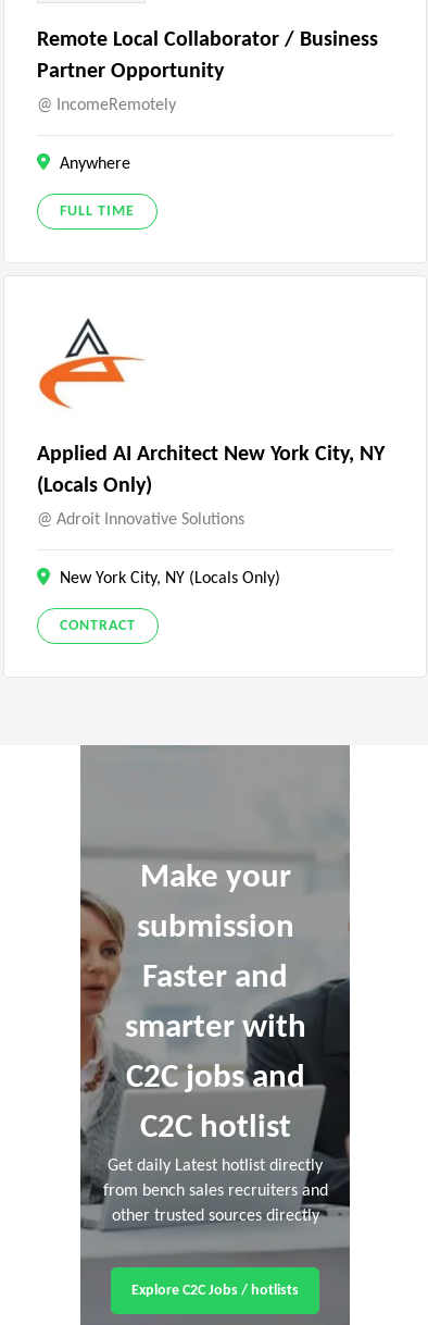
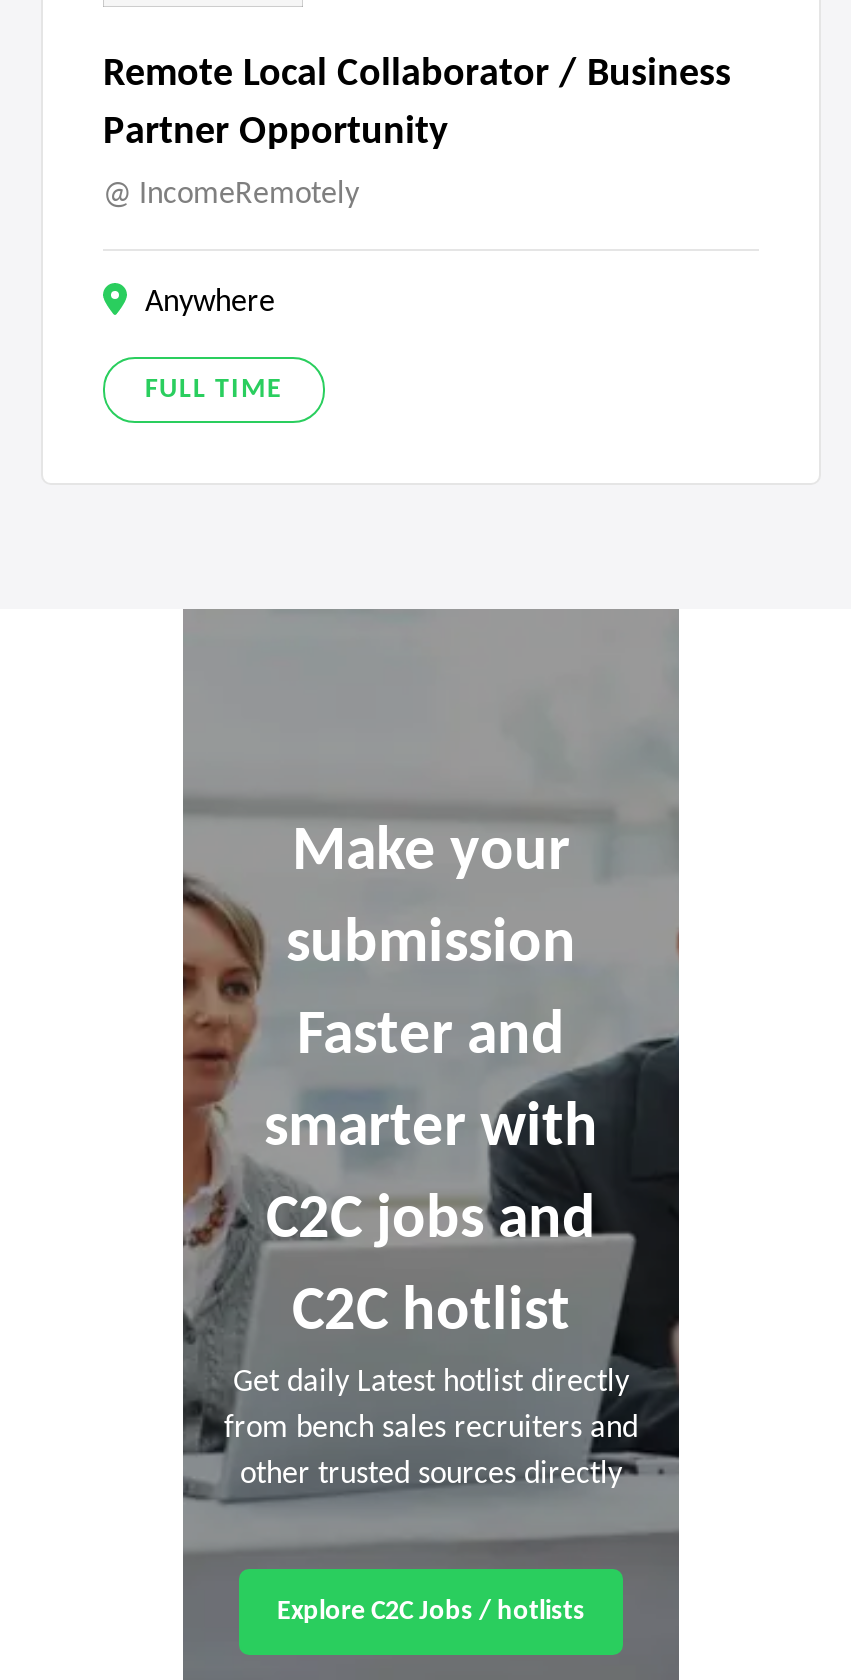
[37,318,385,634] [image] | Applied AI Architect New York City, NY | (Locals Only) | Adroit Innovative Solutions | New York City, NY (Locals Only) | CONTRACT -> none

